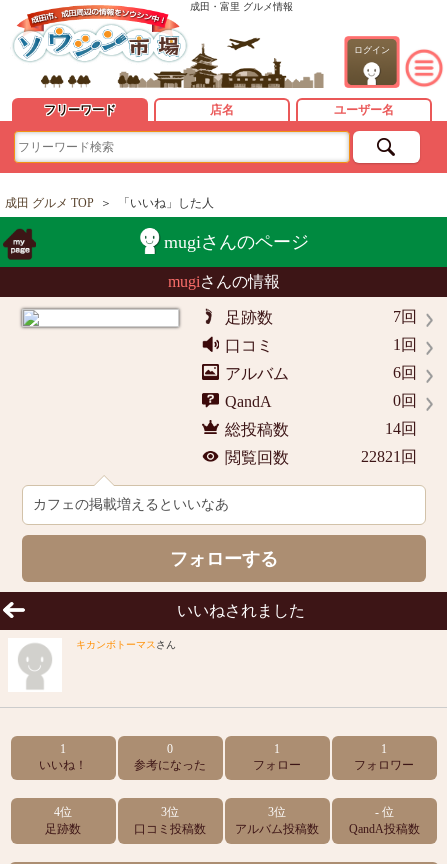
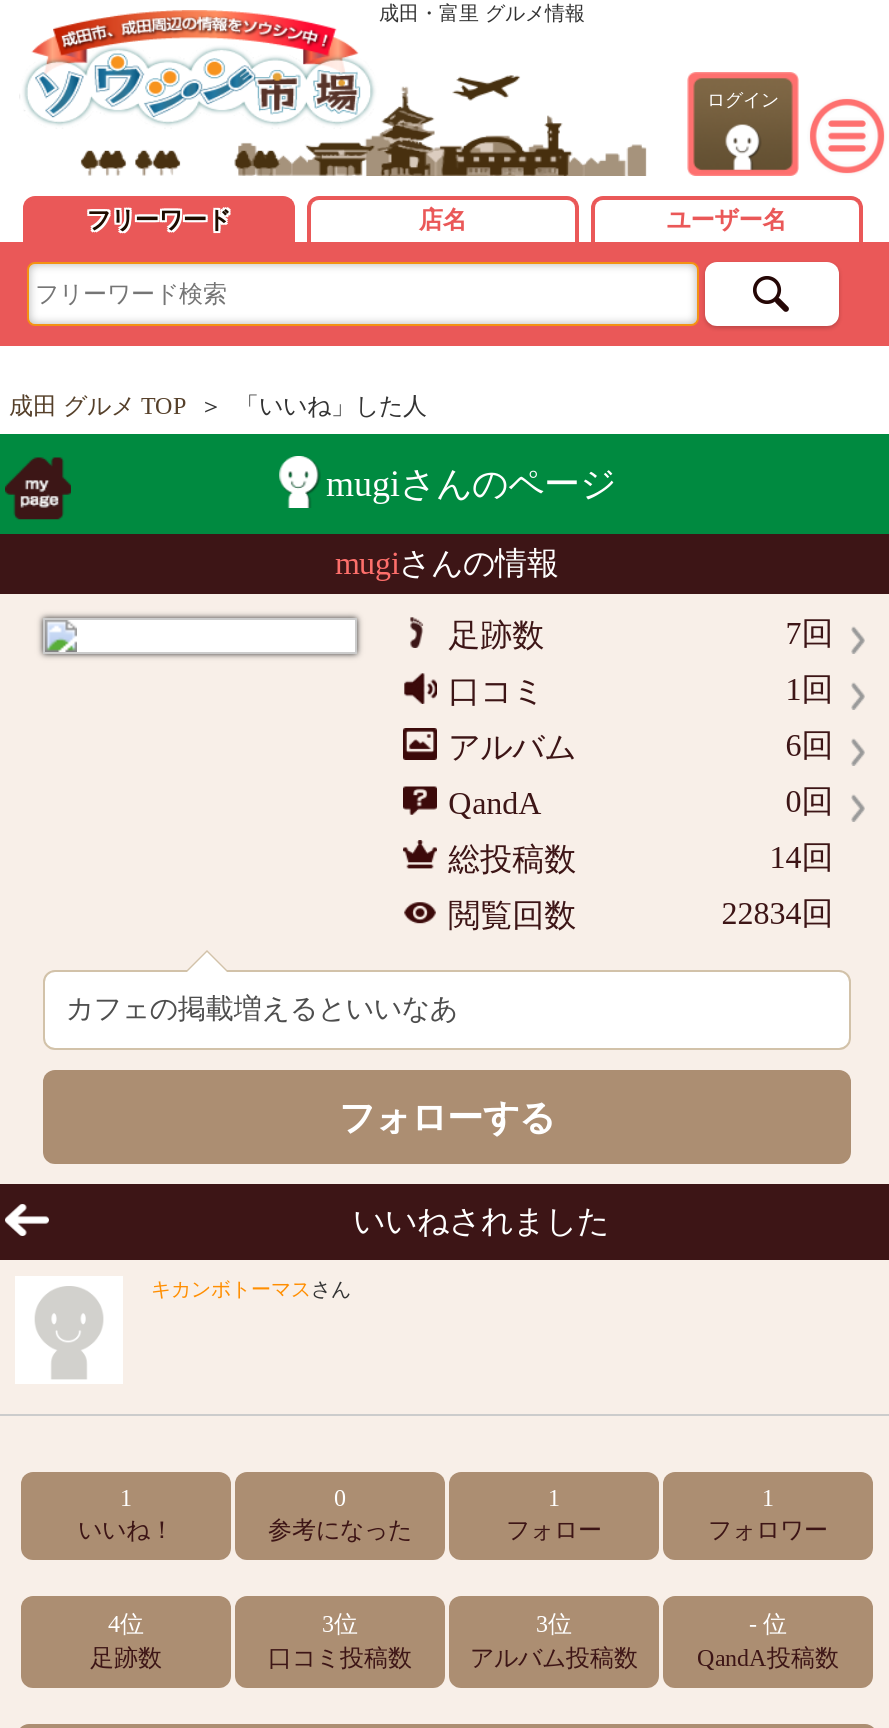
[361,448,417,465] 22821回 -> [721,896,833,930] 22834回

